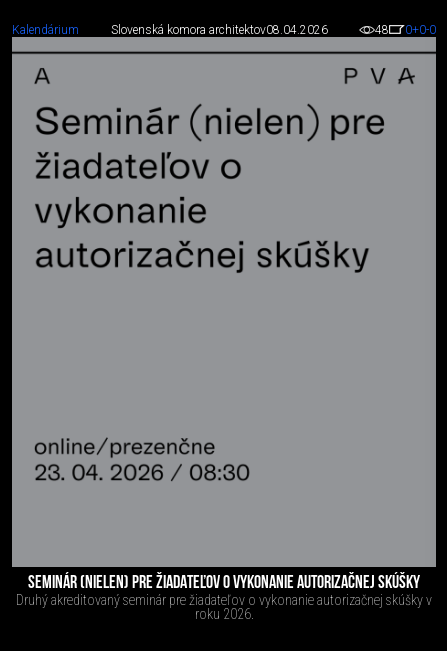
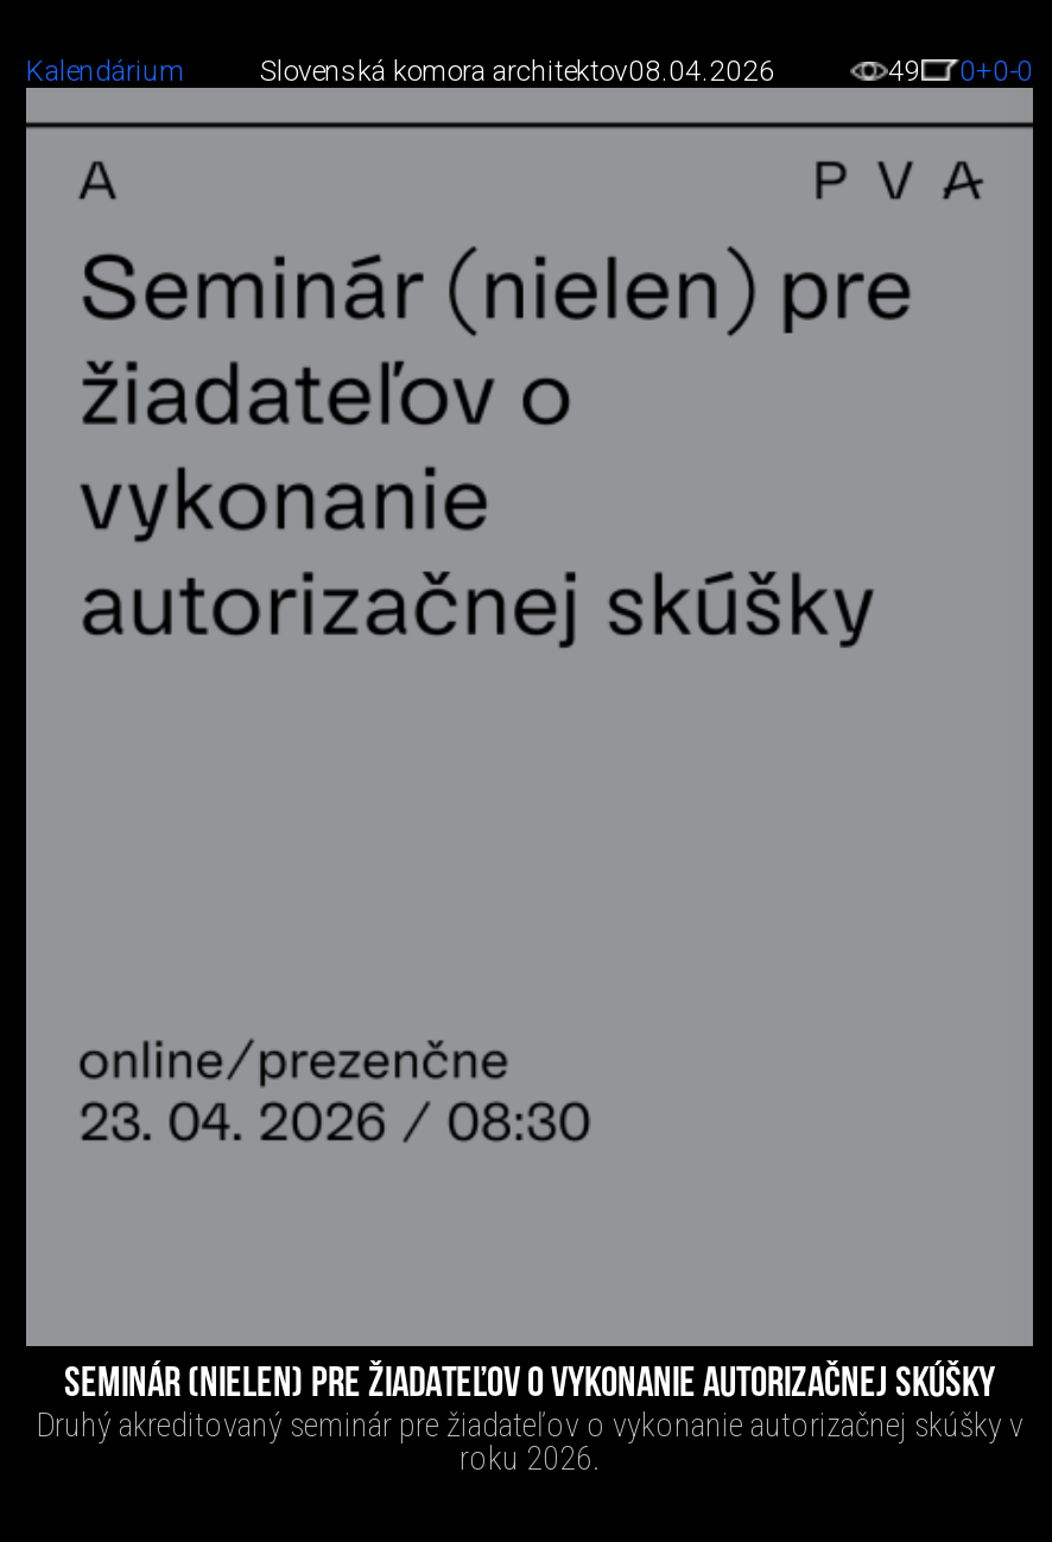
[375,23,436,37] 48 0+0-0 -> [888,55,1033,88] 49 0+0-0

